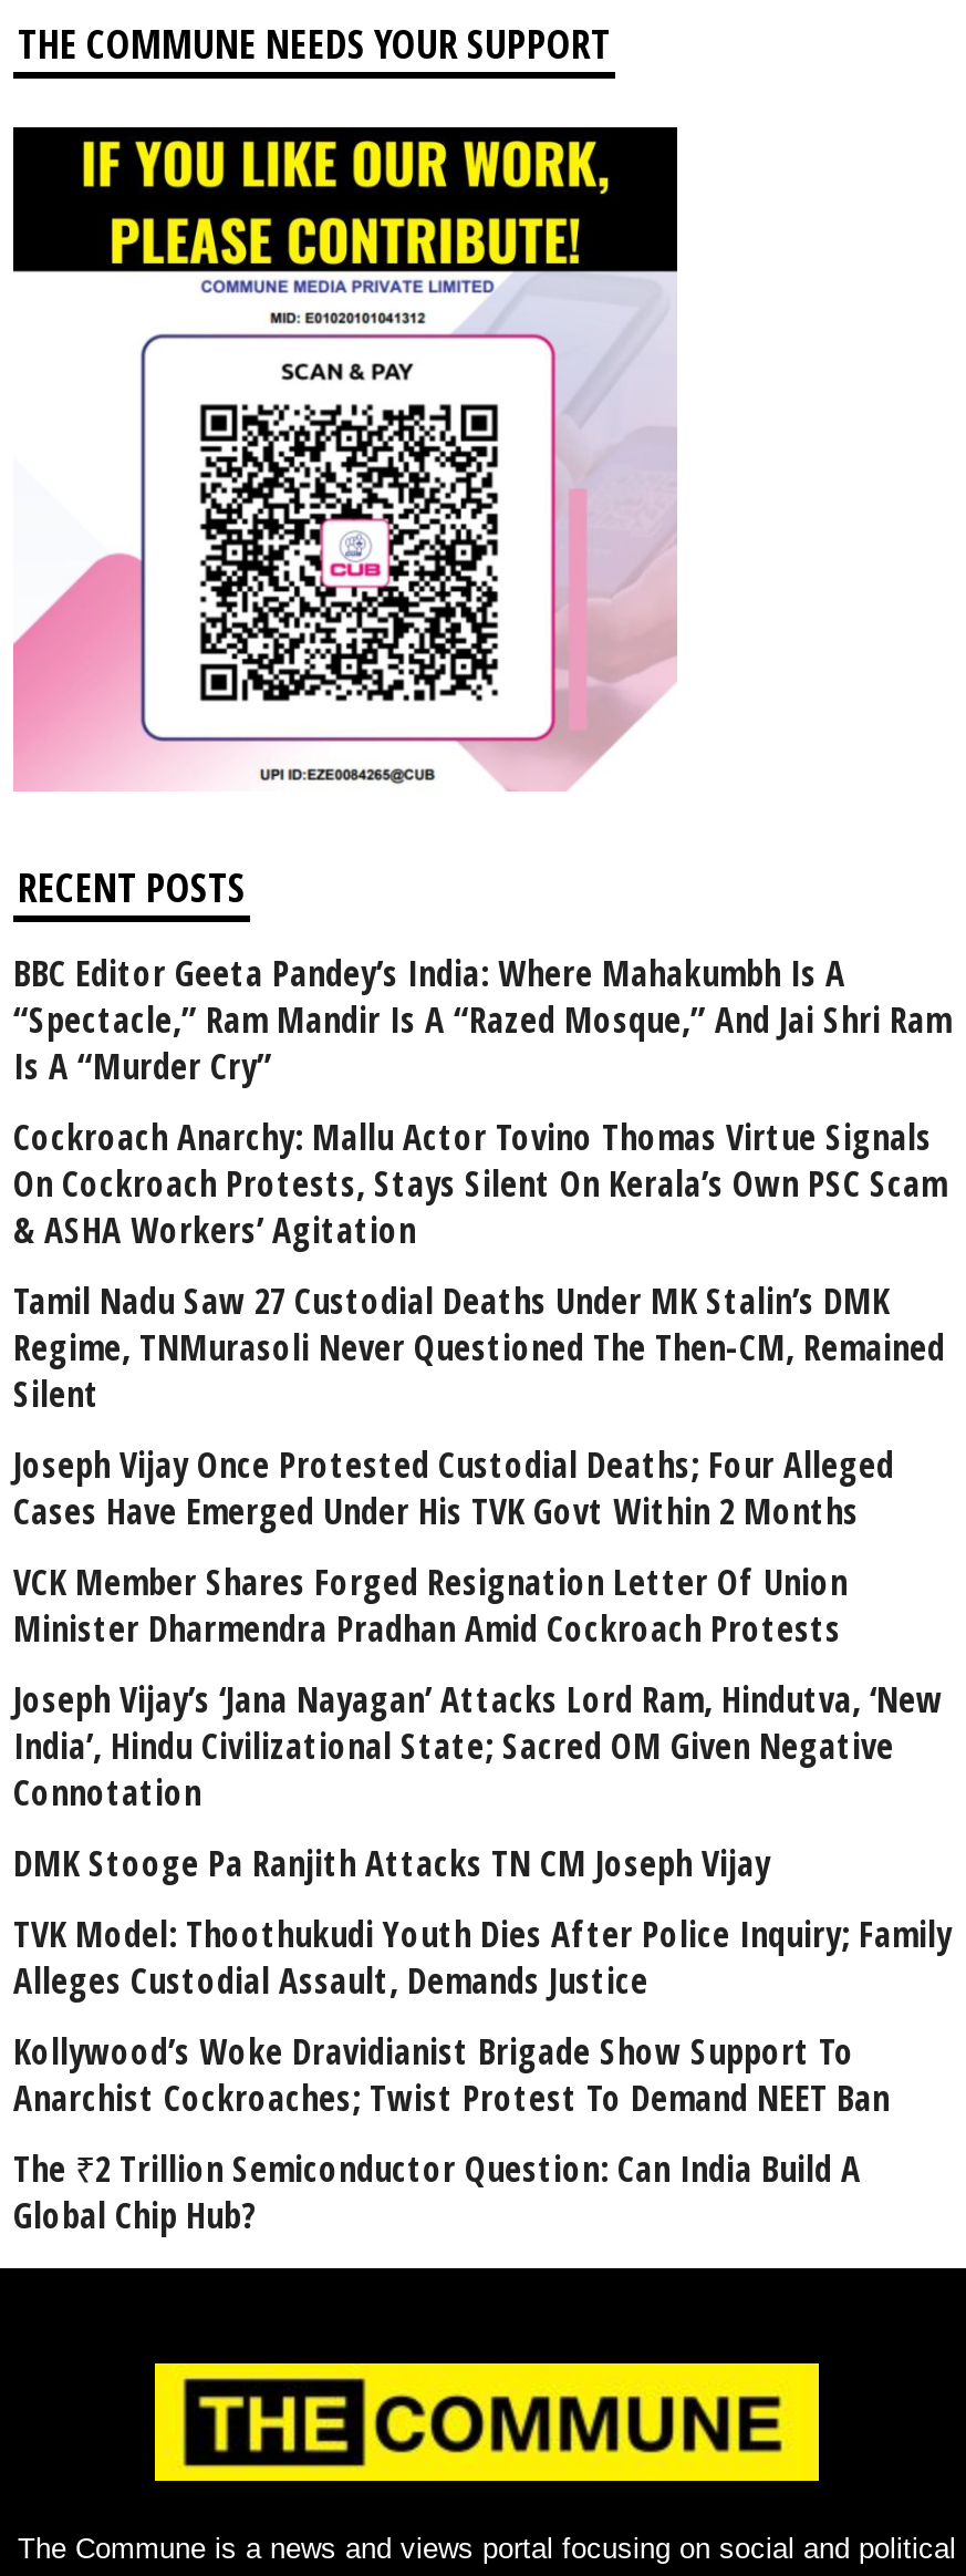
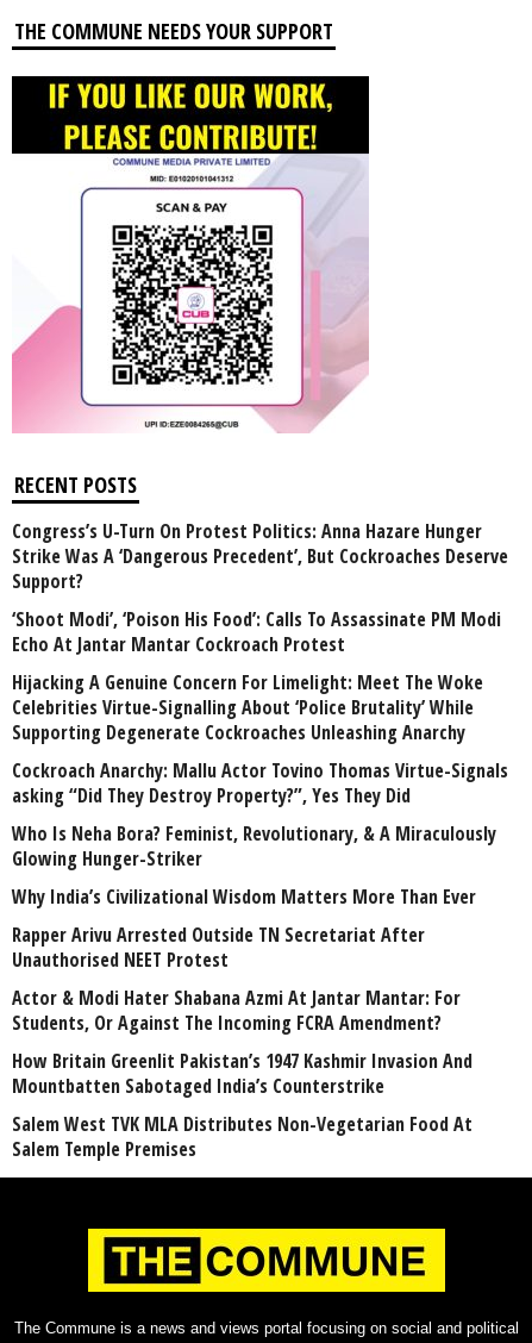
[13,949,952,1091] BBC Editor Geeta Pandey’s India: Where Mahakumbh Is A | “Spectacle,” Ram Mandir Is A “Razed Mosque,” And Jai Shri Ram | Is A “Murder Cry” -> [12,518,508,594] Congress’s U-Turn On Protest Politics: Anna Hazare Hunger | Strike Was A ‘Dangerous Precedent’, But Cockroaches Deserve | Support?
[13,1113,947,1255] Cockroach Anarchy: Mallu Actor Tovino Thomas Virtue Signals | On Cockroach Protests, Stays Silent On Kerala’s Own PSC Scam | & ASHA Workers’ Agitation -> [12,606,501,658] ‘Shoot Modi’, ‘Poison His Food’: Calls To Assassinate PM Modi | Echo At Jantar Mantar Cockroach Protest
[13,1277,945,1419] Tamil Nadu Saw 27 Custodial Deaths Under MK Stalin’s DMK | Regime, TNMurasoli Never Questioned The Then-CM, Remained | Silent -> [12,669,483,746] Hijacking A Genuine Concern For Limelight: Meet The Woke | Celebrities Virtue-Signalling About ‘Police Brutality’ While | Supporting Degenerate Cockroaches Unleashing Anarchy
[13,1441,894,1536] Joseph Vijay Once Protested Custodial Deaths; Four Alleged | Cases Have Emerged Under His TVK Govt Within 2 Months -> [12,758,508,809] Cockroach Anarchy: Mallu Actor Tovino Thomas Virtue-Signals | asking “Did They Destroy Property?”, Yes They Did
[13,1558,848,1653] VCK Member Shares Forged Resignation Letter Of Union | Minister Dharmendra Pradhan Amid Cockroach Protests -> [12,821,496,872] Who Is Neha Bora? Feminist, Revolutionary, & A Miraculously | Glowing Hunger-Striker
[13,1676,943,1817] Joseph Vijay’s ‘Jana Nayagan’ Attacks Lord Ram, Hindutva, ‘New | India’, Hindu Civilizational State; Sacred OM Given Negative | Connotation -> [12,884,476,910] Why India’s Civilizational Wisdom Matters More Than Ever
[13,1839,770,1888] DMK Stooge Pa Ranjith Attacks TN CM Joseph Vijay -> [12,922,425,973] Rapper Arivu Arrested Outside TN Secretariat After | Unauthorised NEET Protest
[13,1910,952,2005] TVK Model: Thoothukudi Youth Dies After Police Inquiry; Family | Alleges Custodial Assault, Demands Justice -> [12,985,461,1036] Actor & Modi Hater Shabana Azmi At Jantar Mantar: For | Students, Or Against The Incoming FCRA Amendment?
[13,2028,890,2123] Kollywood’s Woke Dravidianist Brigade Show Support To | Anarchist Cockroaches; Twist Protest To Demand NEET Ban -> [12,1048,472,1099] How Britain Greenlit Pakistan’s 1947 Kashmir Invasion And | Mountbatten Sabotaged India’s Counterstrike
[13,2145,861,2240] The ₹2 Trillion Semiconductor Question: Can India Build A | Global Chip Hub? -> [12,1111,472,1162] Salem West TVK MLA Distributes Non-Vegetarian Food At | Salem Temple Premises

